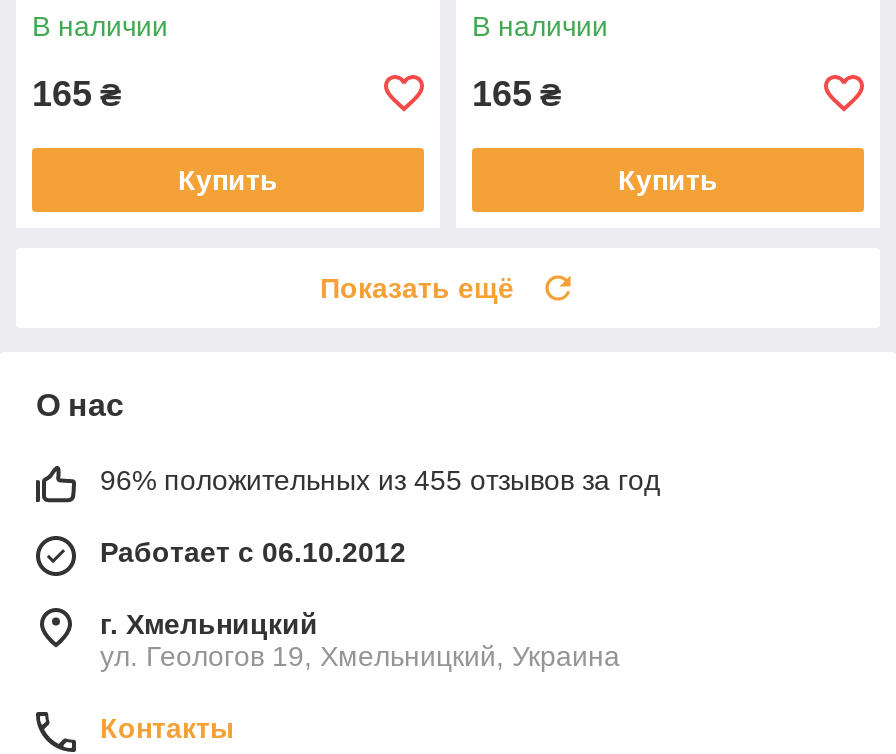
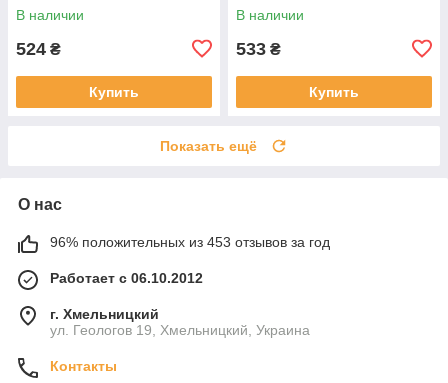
[32,74,122,114] 165 ₴ -> [16,39,61,59] 524 ₴
[472,74,562,114] 165 ₴ -> [236,39,281,59] 533 ₴
[100,464,660,496] 96% положительных из 455 отзывов за год -> [50,234,330,250] 96% положительных из 453 отзывов за год

